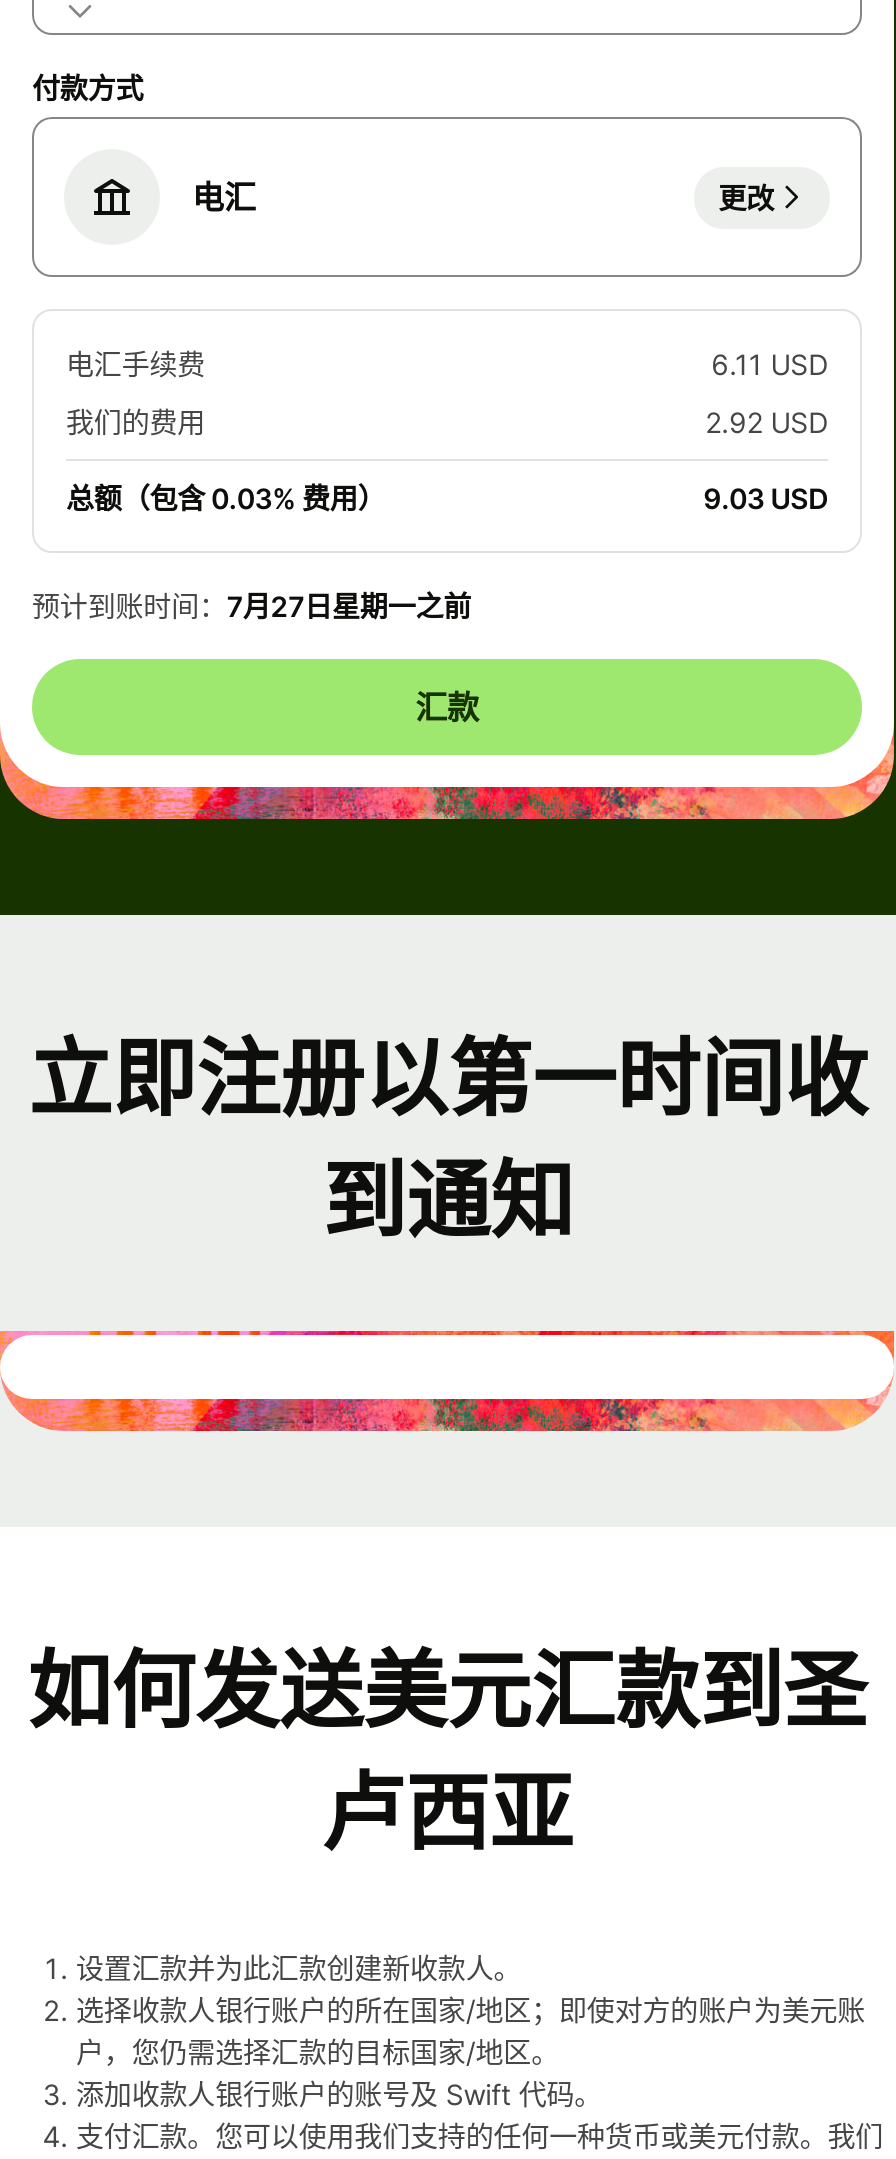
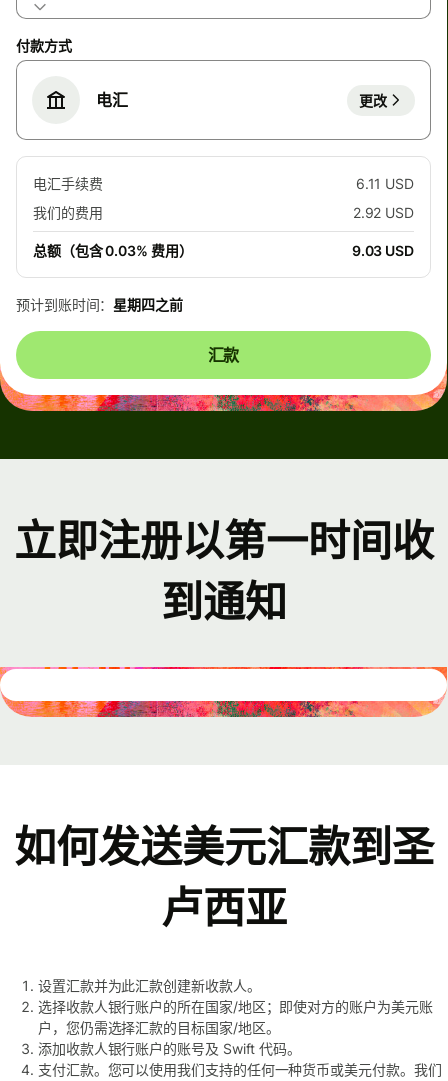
[32,589,471,623] 预计到账时间：7月27日星期一之前 -> [16,296,183,313] 预计到账时间：星期四之前

